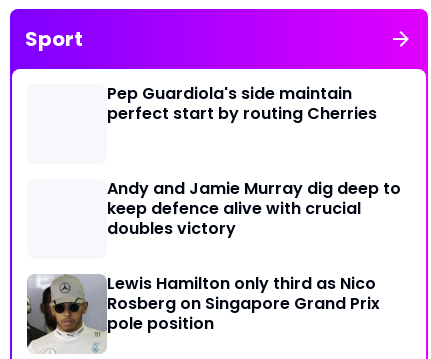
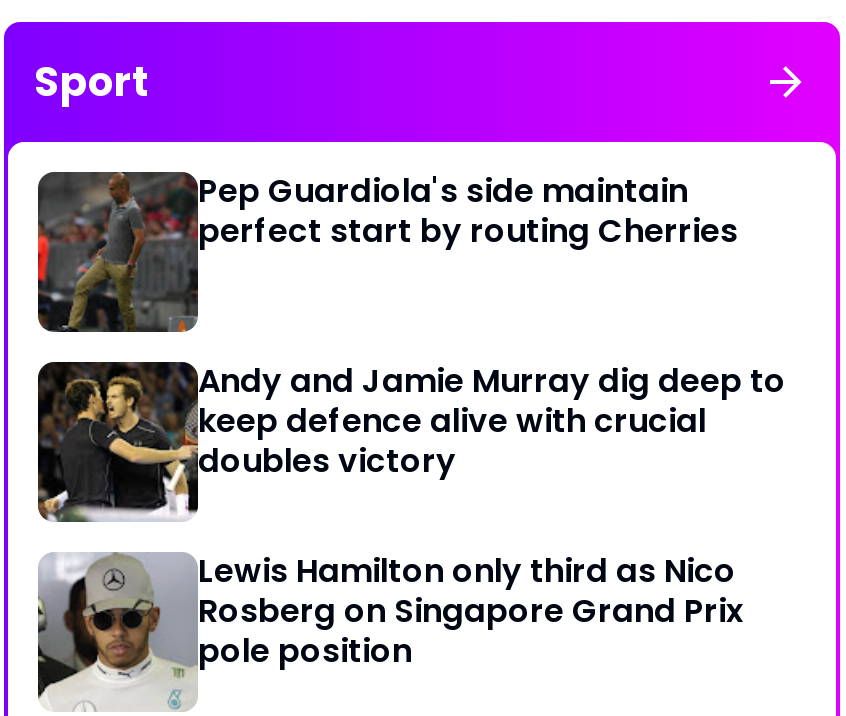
none -> [36,170,200,334] [image]
none -> [36,360,200,524] [image]

